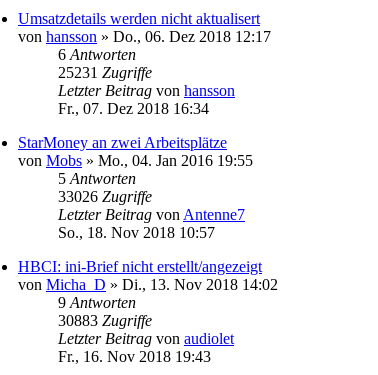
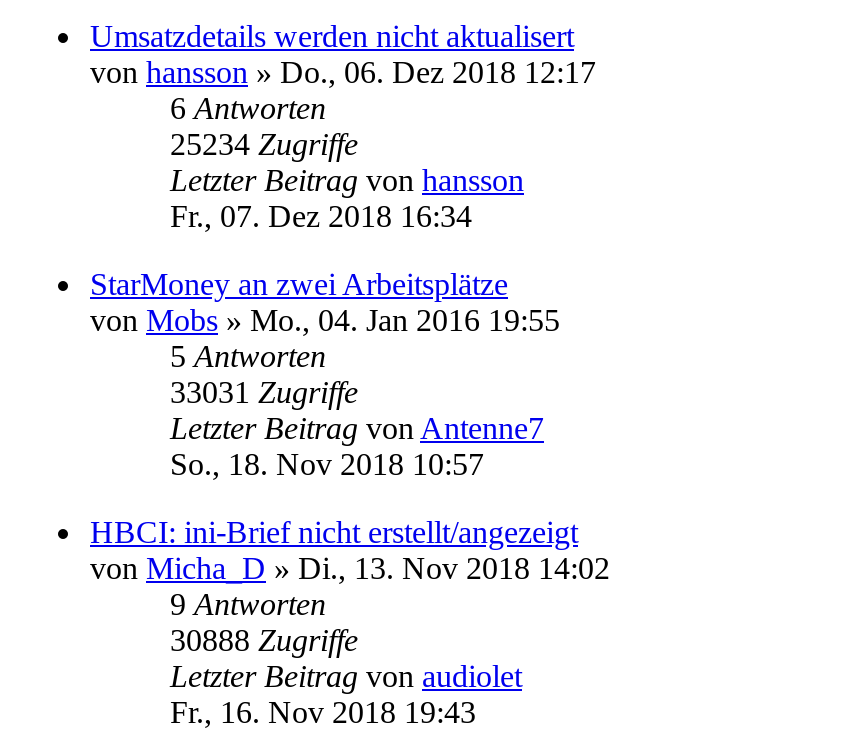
[58,64,152,81] 25231 Zugriffe -> [170,127,358,161] 25234 Zugriffe
[58,188,152,205] 33026 Zugriffe -> [170,375,358,409] 33031 Zugriffe
[58,312,152,329] 30883 Zugriffe -> [170,623,358,657] 30888 Zugriffe

